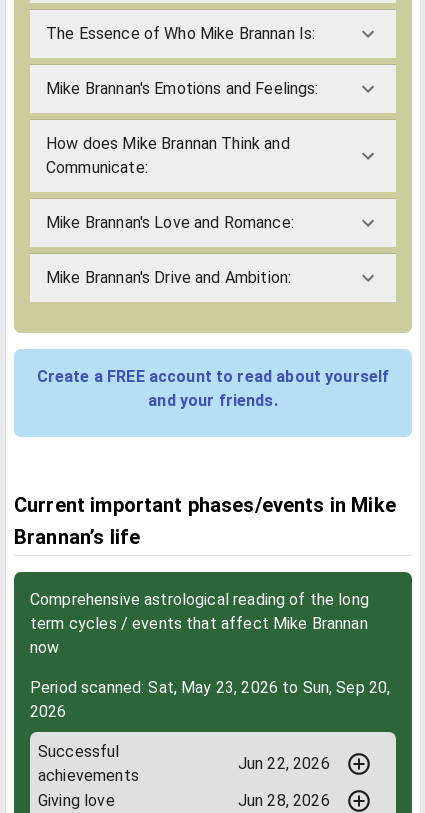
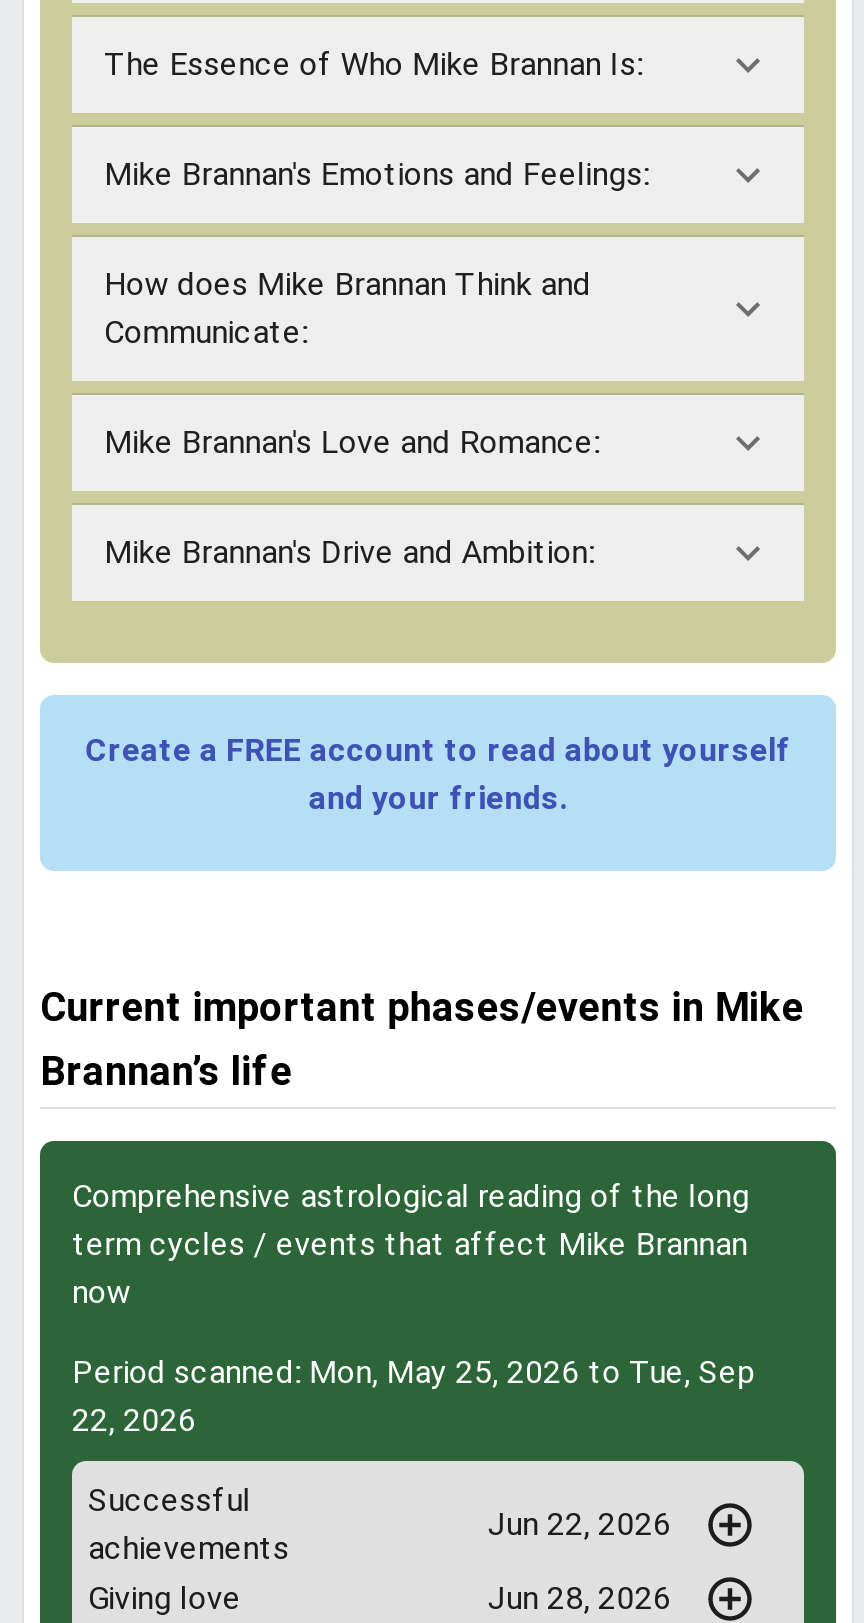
[30,678,390,721] Period scanned: Sat, May 23, 2026 to Sun, Sep 20, | 2026 -> [72,1353,756,1439] Period scanned: Mon, May 25, 2026 to Tue, Sep | 22, 2026

